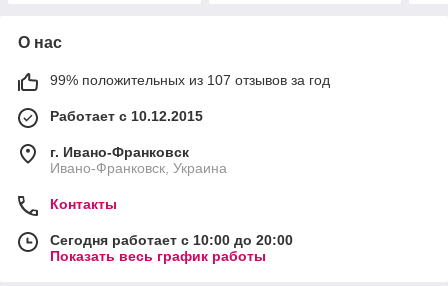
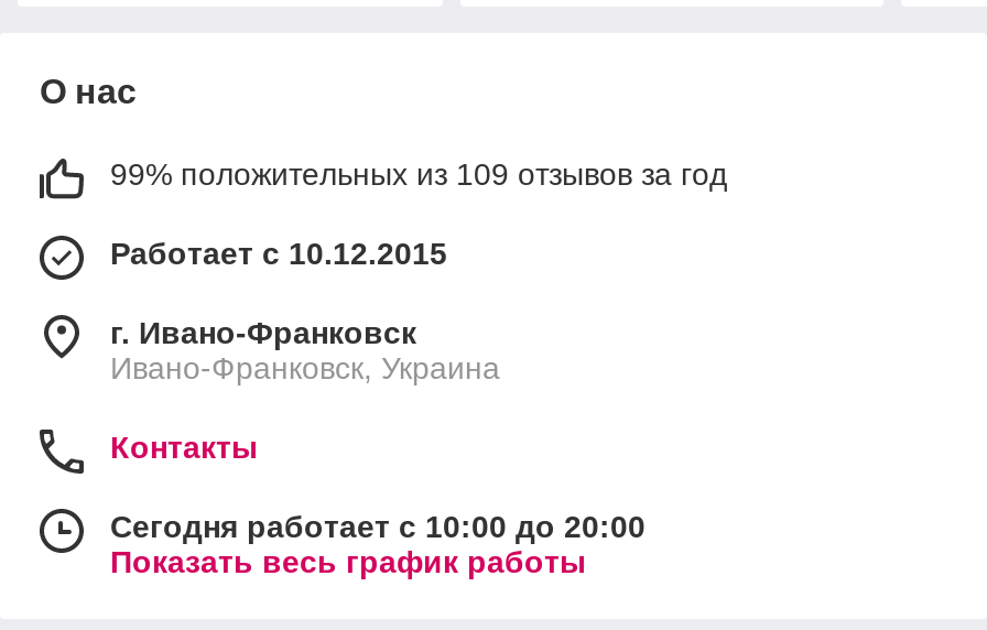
[50,72,330,88] 99% положительных из 107 отзывов за год -> [110,157,727,193] 99% положительных из 109 отзывов за год

